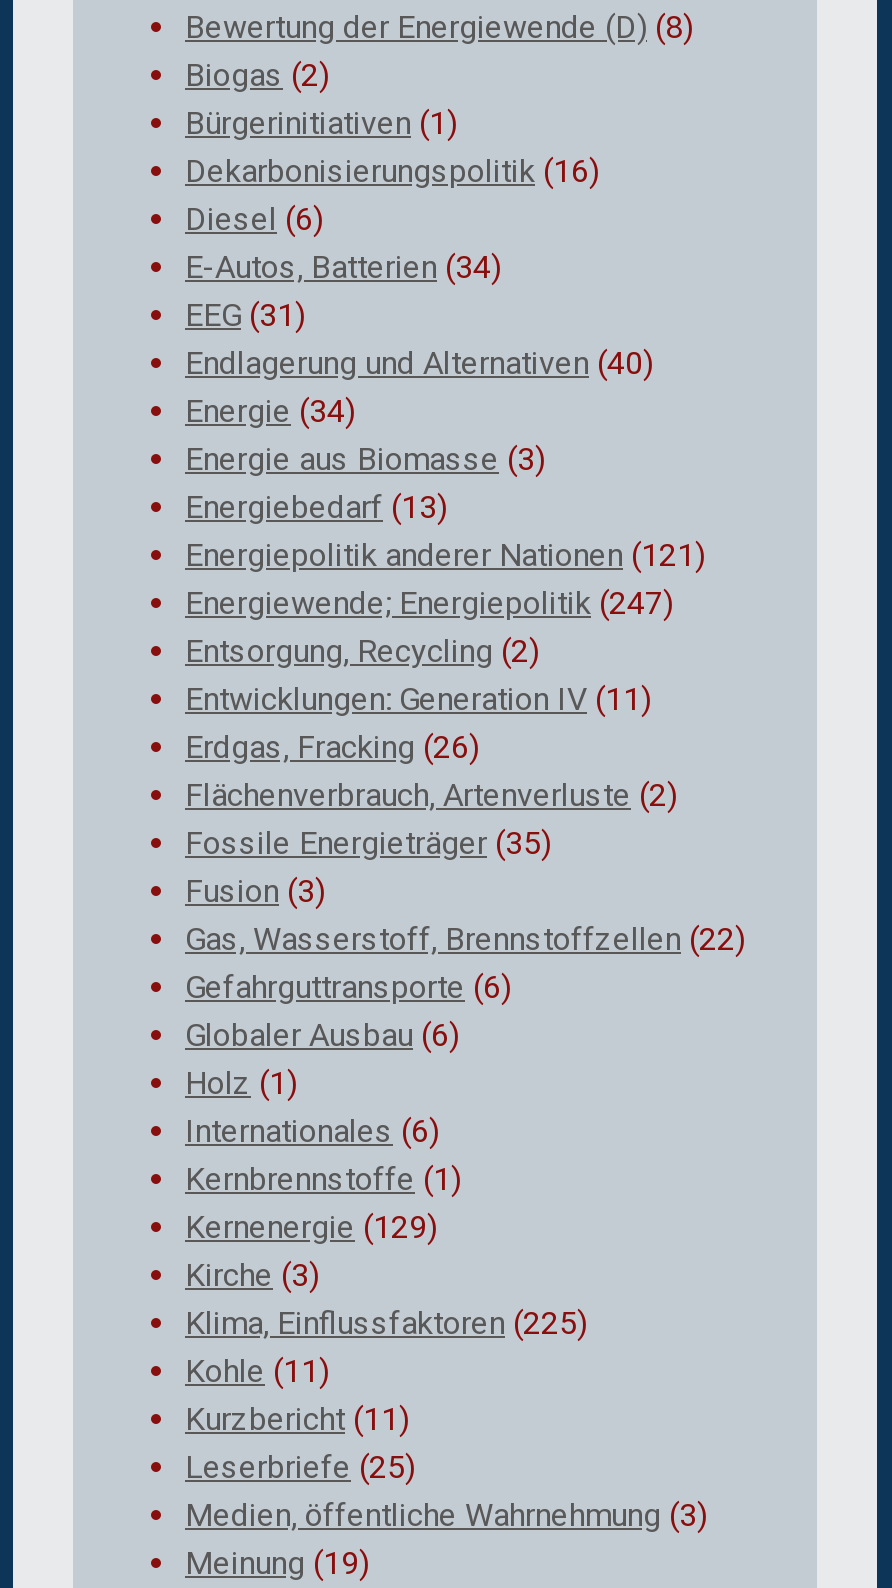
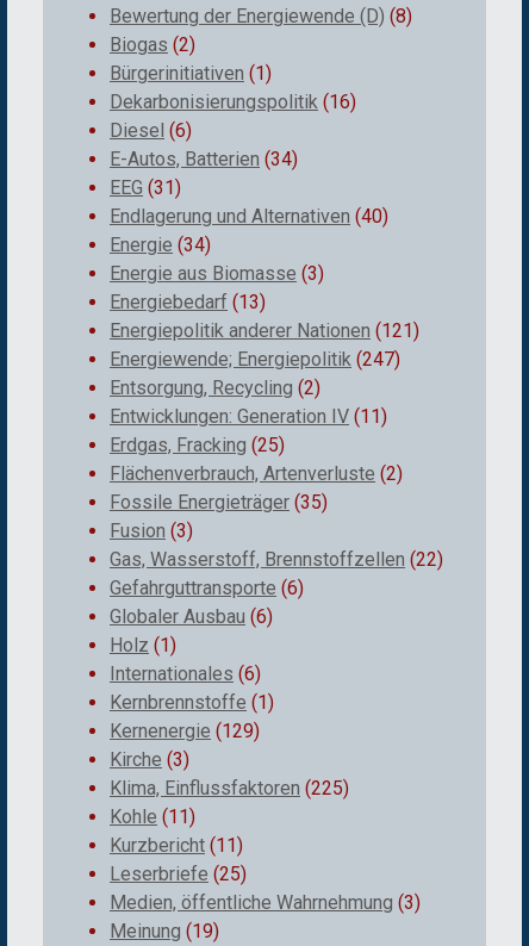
[185,727,479,765] Erdgas, Fracking (26) -> [110,433,285,456] Erdgas, Fracking (25)

